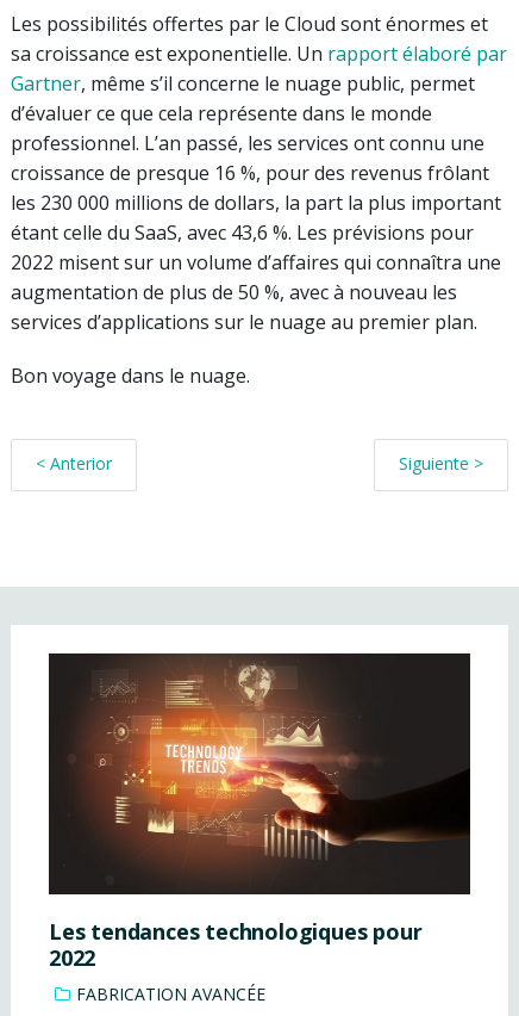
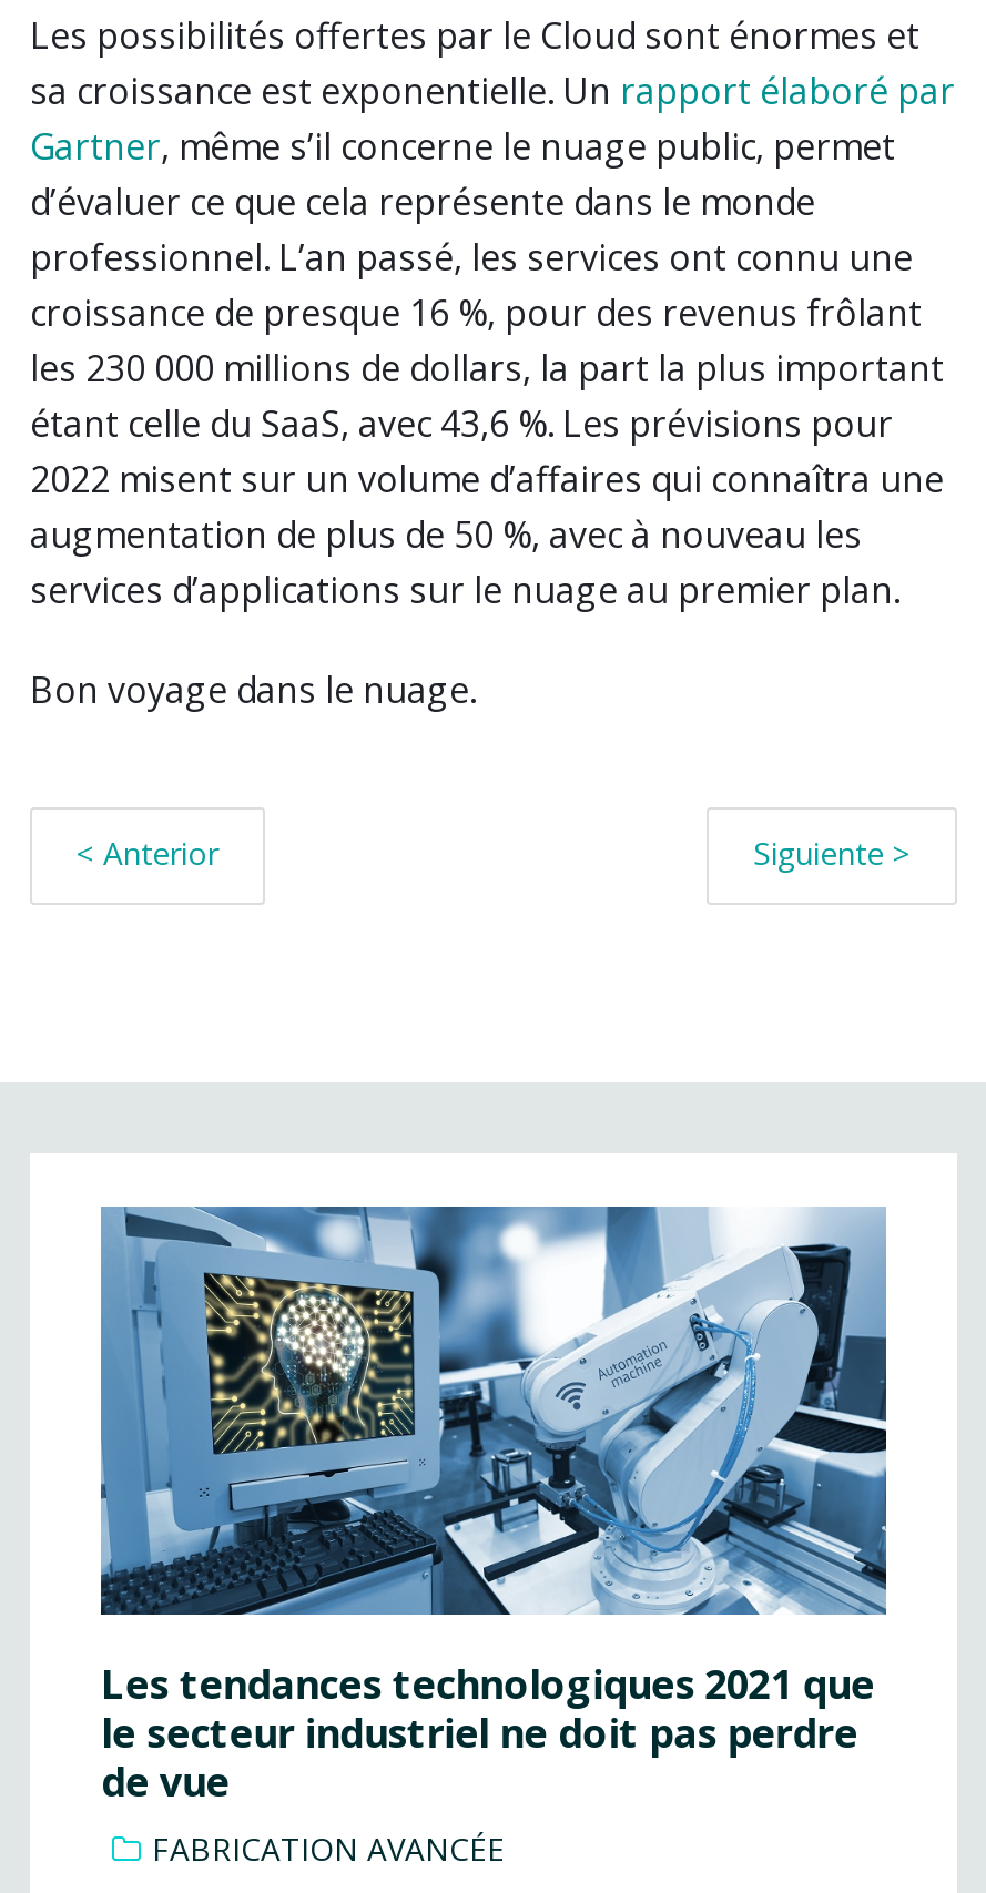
[48,652,471,972] [image] | Les tendances technologiques pour | 2022 -> [99,1204,888,1807] [image] | Les tendances technologiques 2021 que | le secteur industriel ne doit pas perdre | de vue

